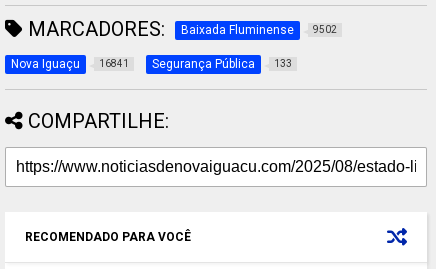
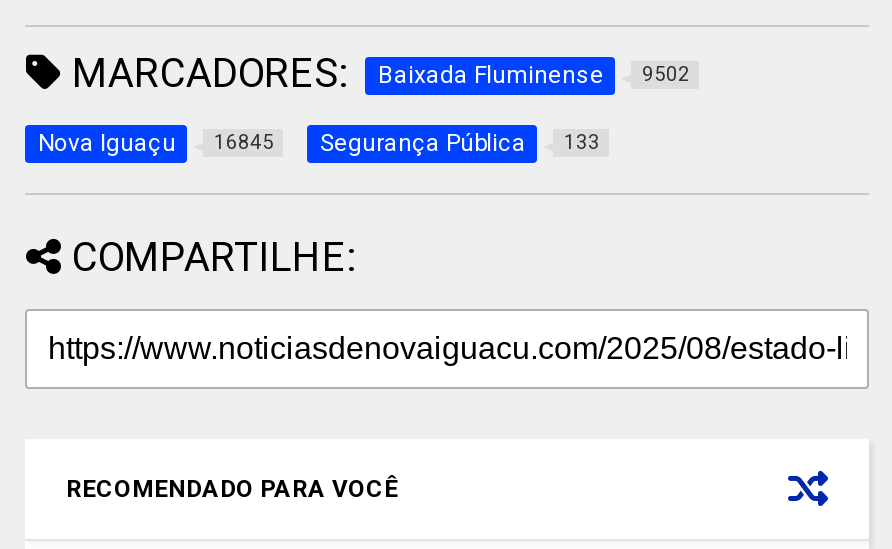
[11,57,129,71] Nova Iguaçu 16841 -> [38,130,274,158] Nova Iguaçu 16845

